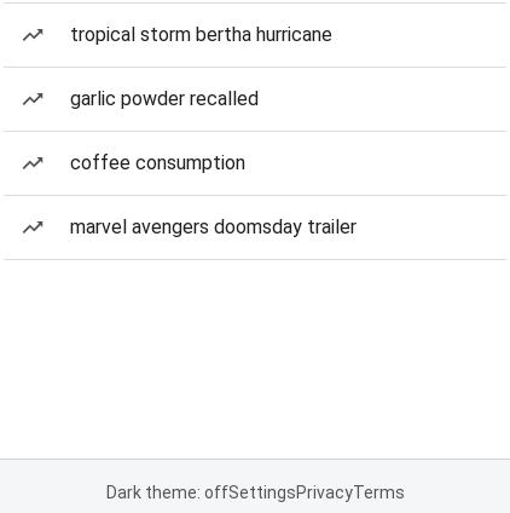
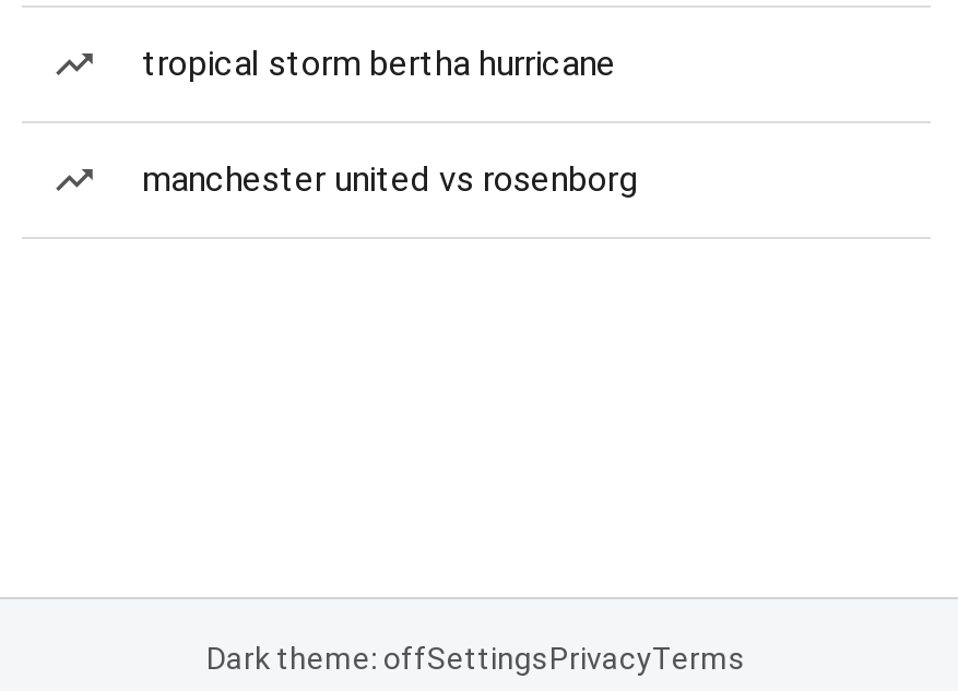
[70,87,357,238] garlic powder recalled | coffee consumption | marvel avengers doomsday trailer -> [142,158,638,200] manchester united vs rosenborg

